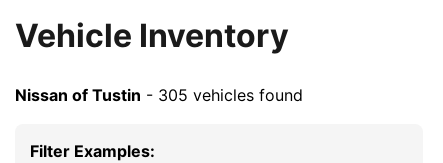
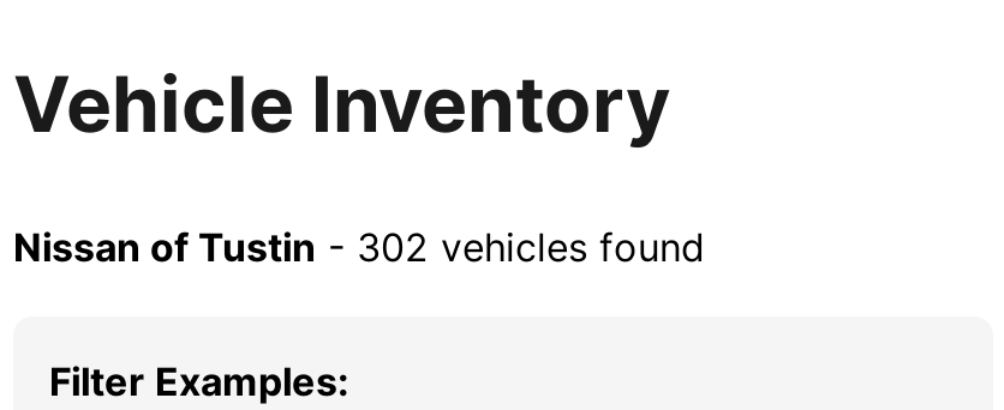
[15,85,303,105] Nissan of Tustin - 305 vehicles found -> [13,223,705,271] Nissan of Tustin - 302 vehicles found

